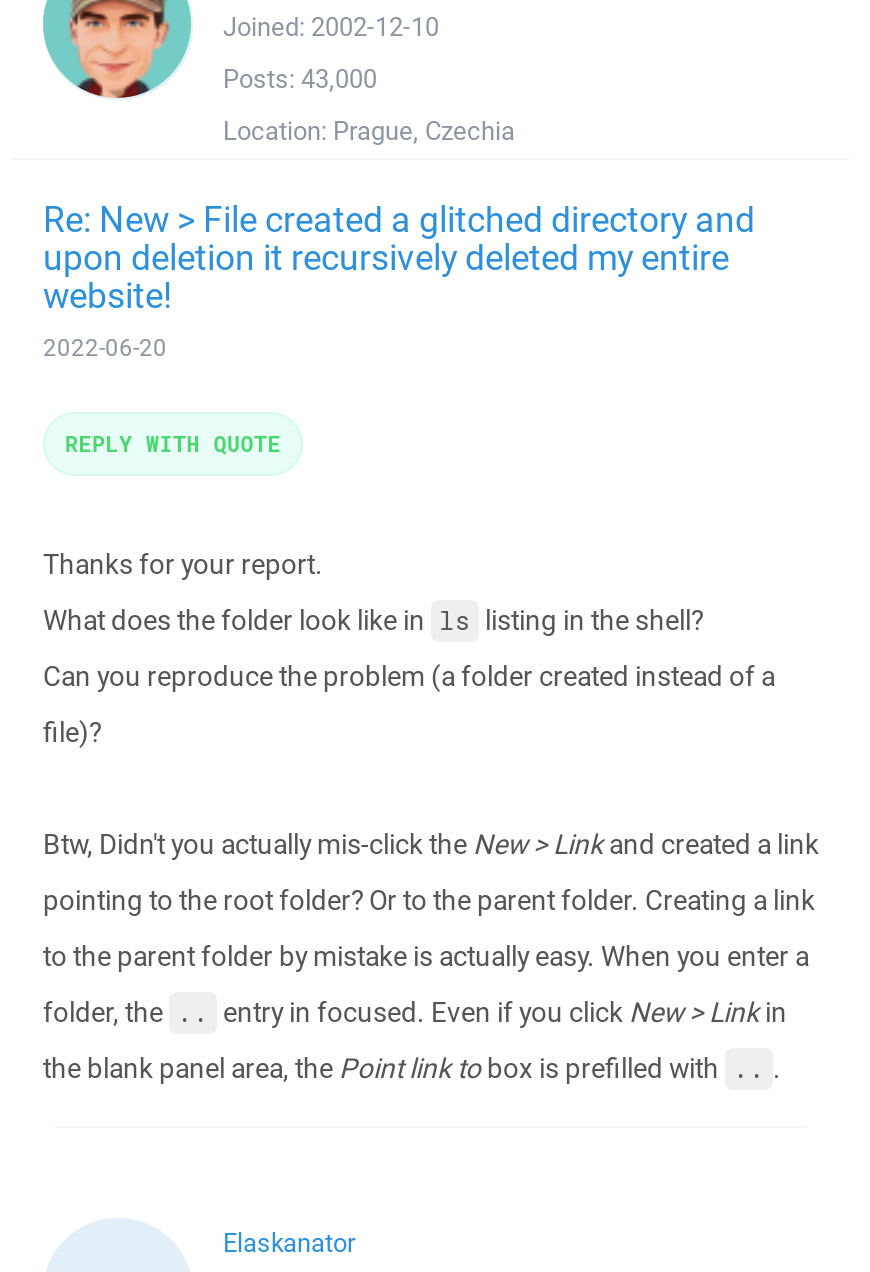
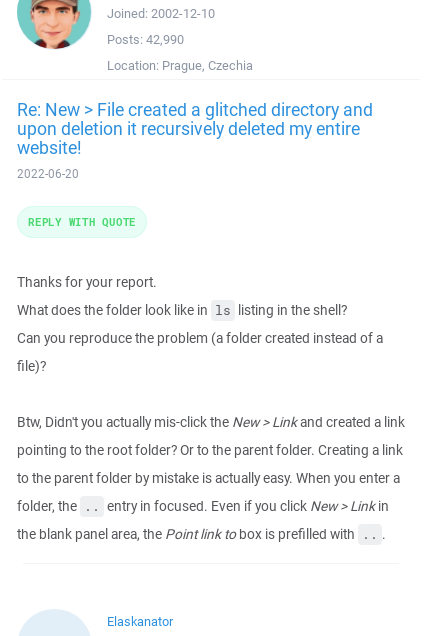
[223,62,377,96] Posts: 43,000 -> [107,31,184,48] Posts: 42,990

